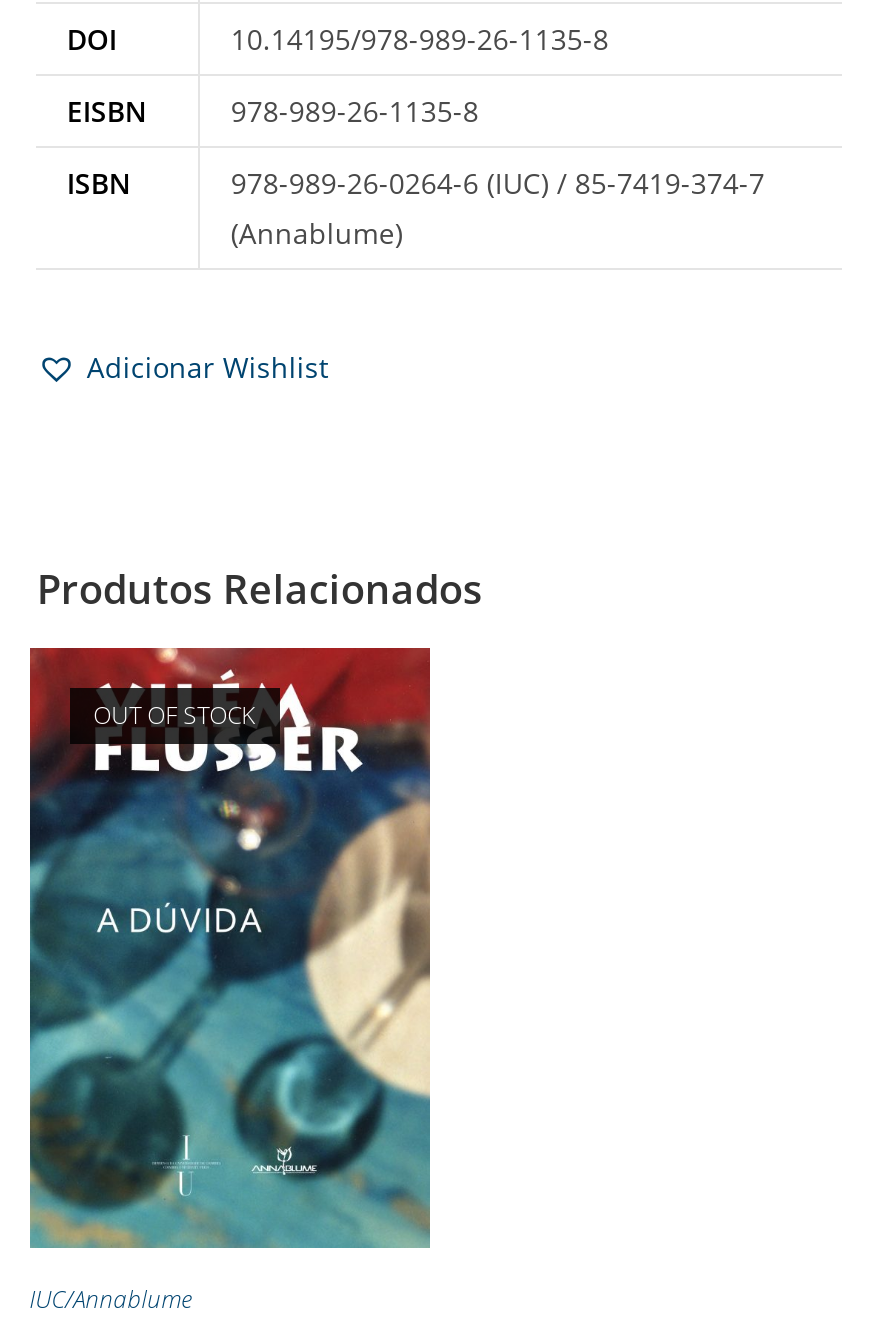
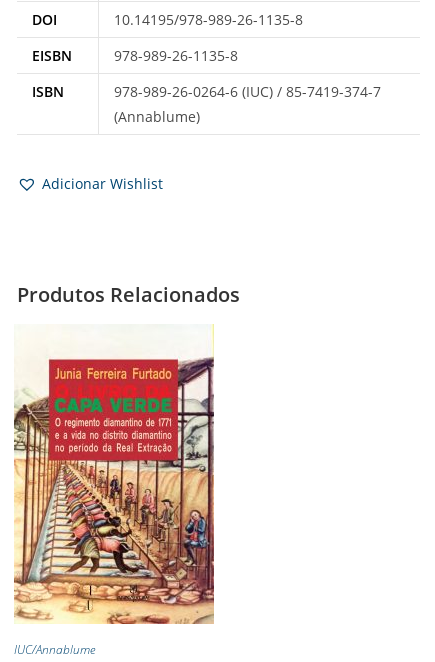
[28,646,432,1250] [image] -> [13,324,215,625] [image]
[93,698,255,732] OUT OF STOCK -> none

